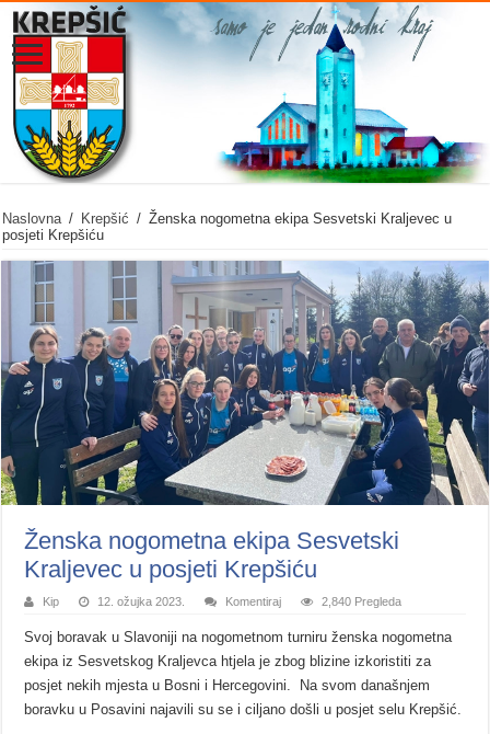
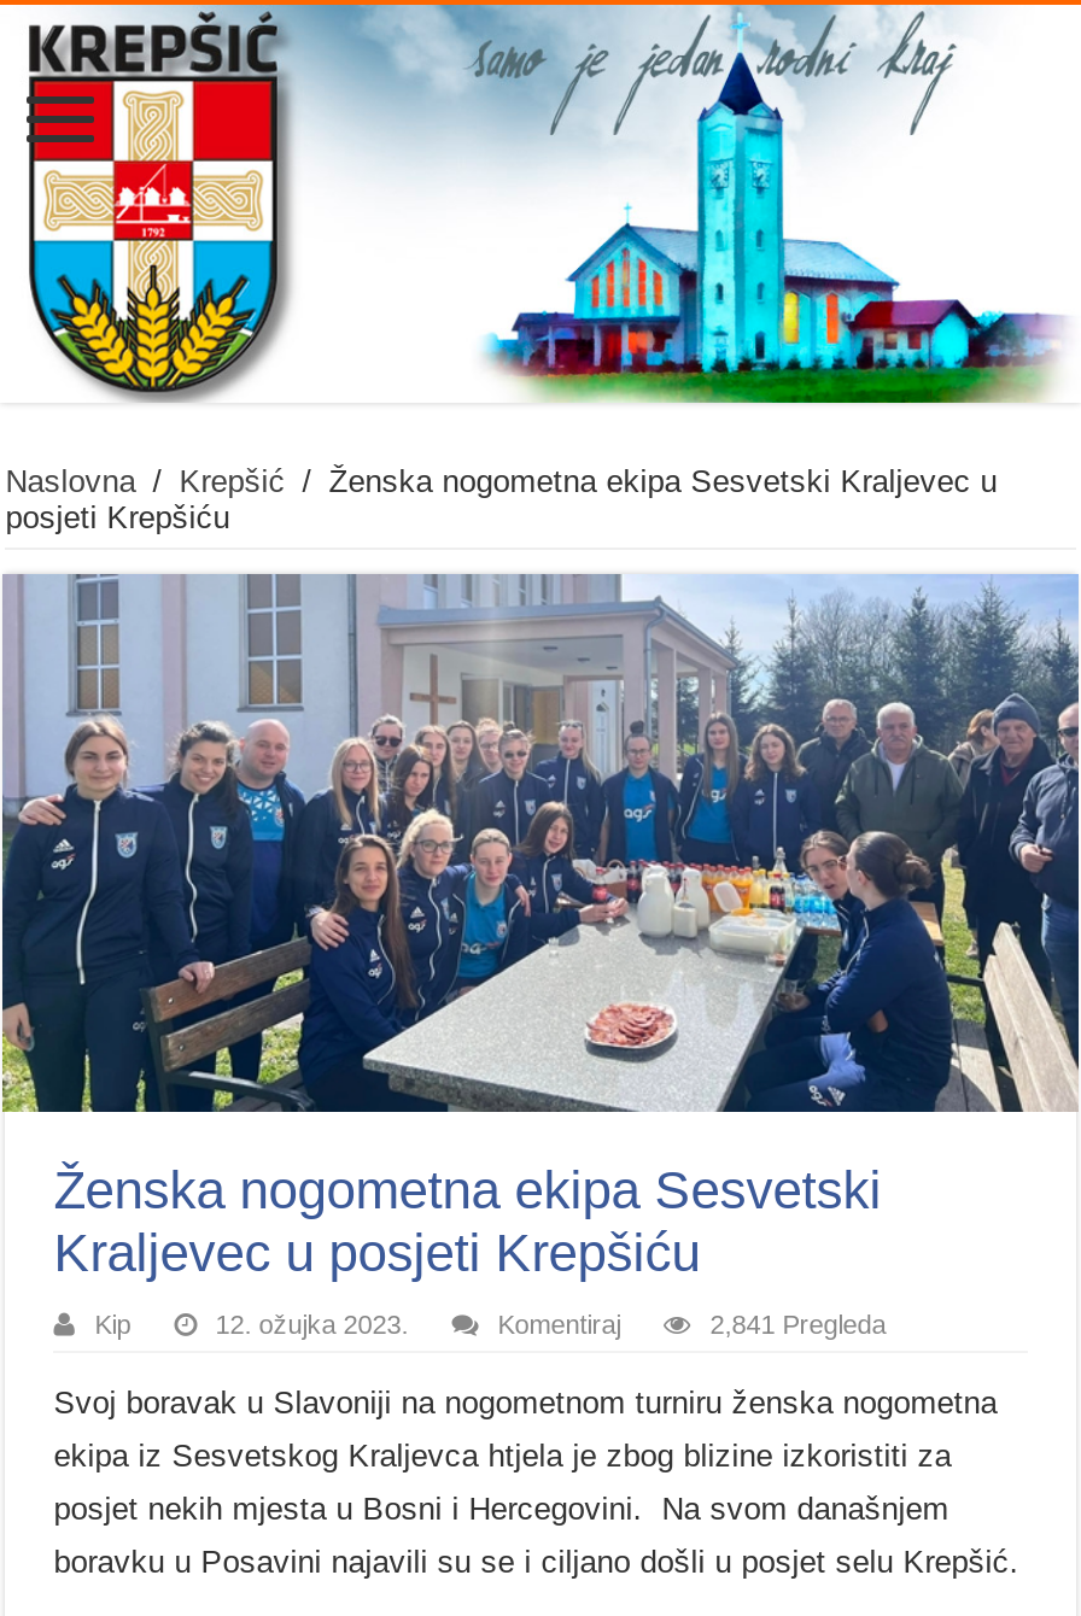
[322,595,402,608] 2,840 Pregleda -> [710,1310,886,1339] 2,841 Pregleda

